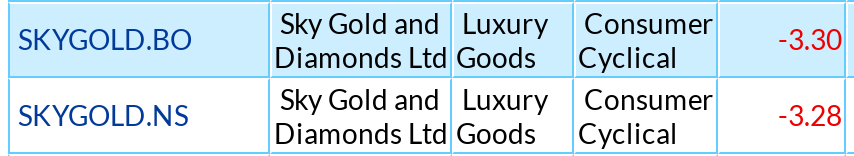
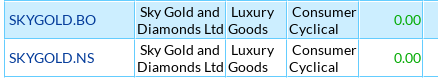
[274,6,842,56] Sky Gold and Luxury Consumer -3.30 -> [137,3,421,28] Sky Gold and Luxury Consumer 0.00
[274,82,842,132] Sky Gold and Luxury Consumer -3.28 -> [137,41,421,66] Sky Gold and Luxury Consumer 0.00

